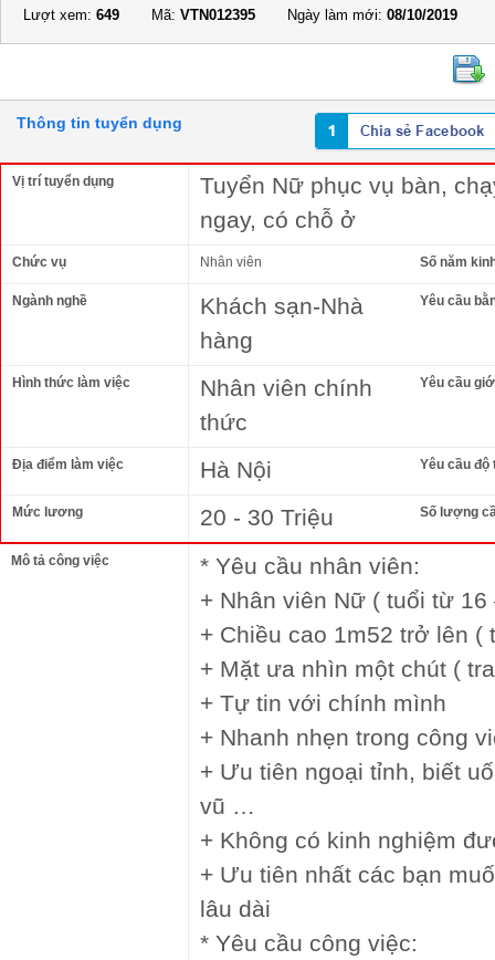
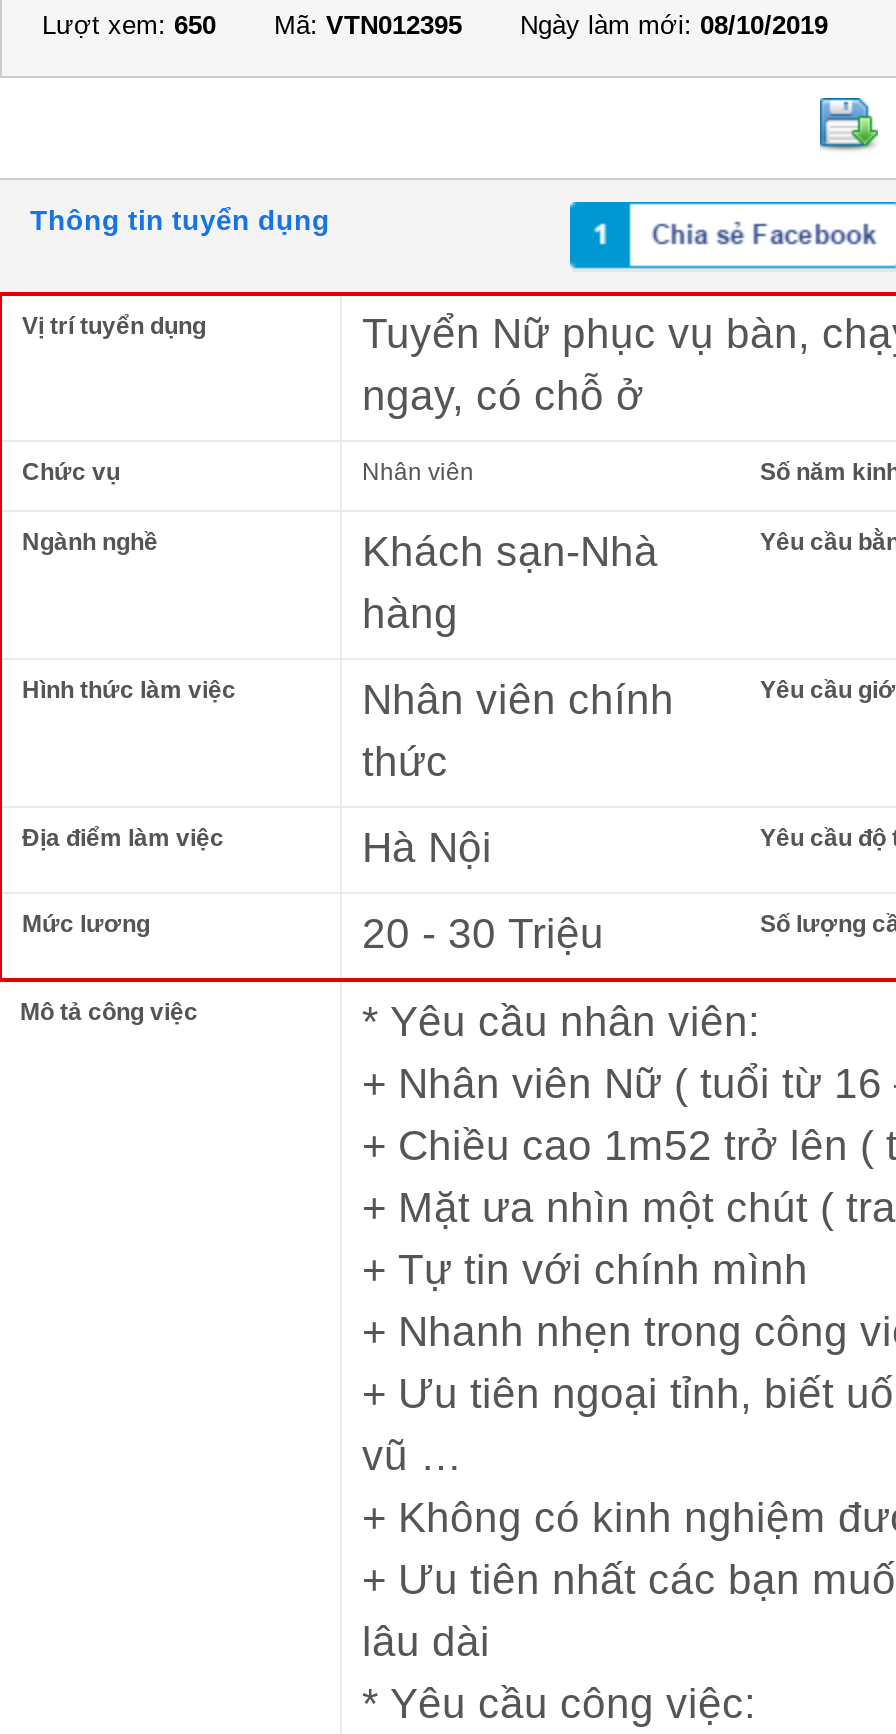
[23,6,457,23] Lượt xem: 649 Mã: VTN012395 Ngày làm mới: 08/10/2019 -> [42,9,828,39] Lượt xem: 650 Mã: VTN012395 Ngày làm mới: 08/10/2019

